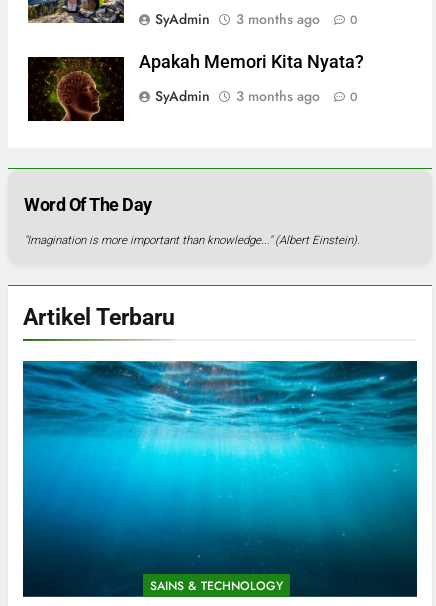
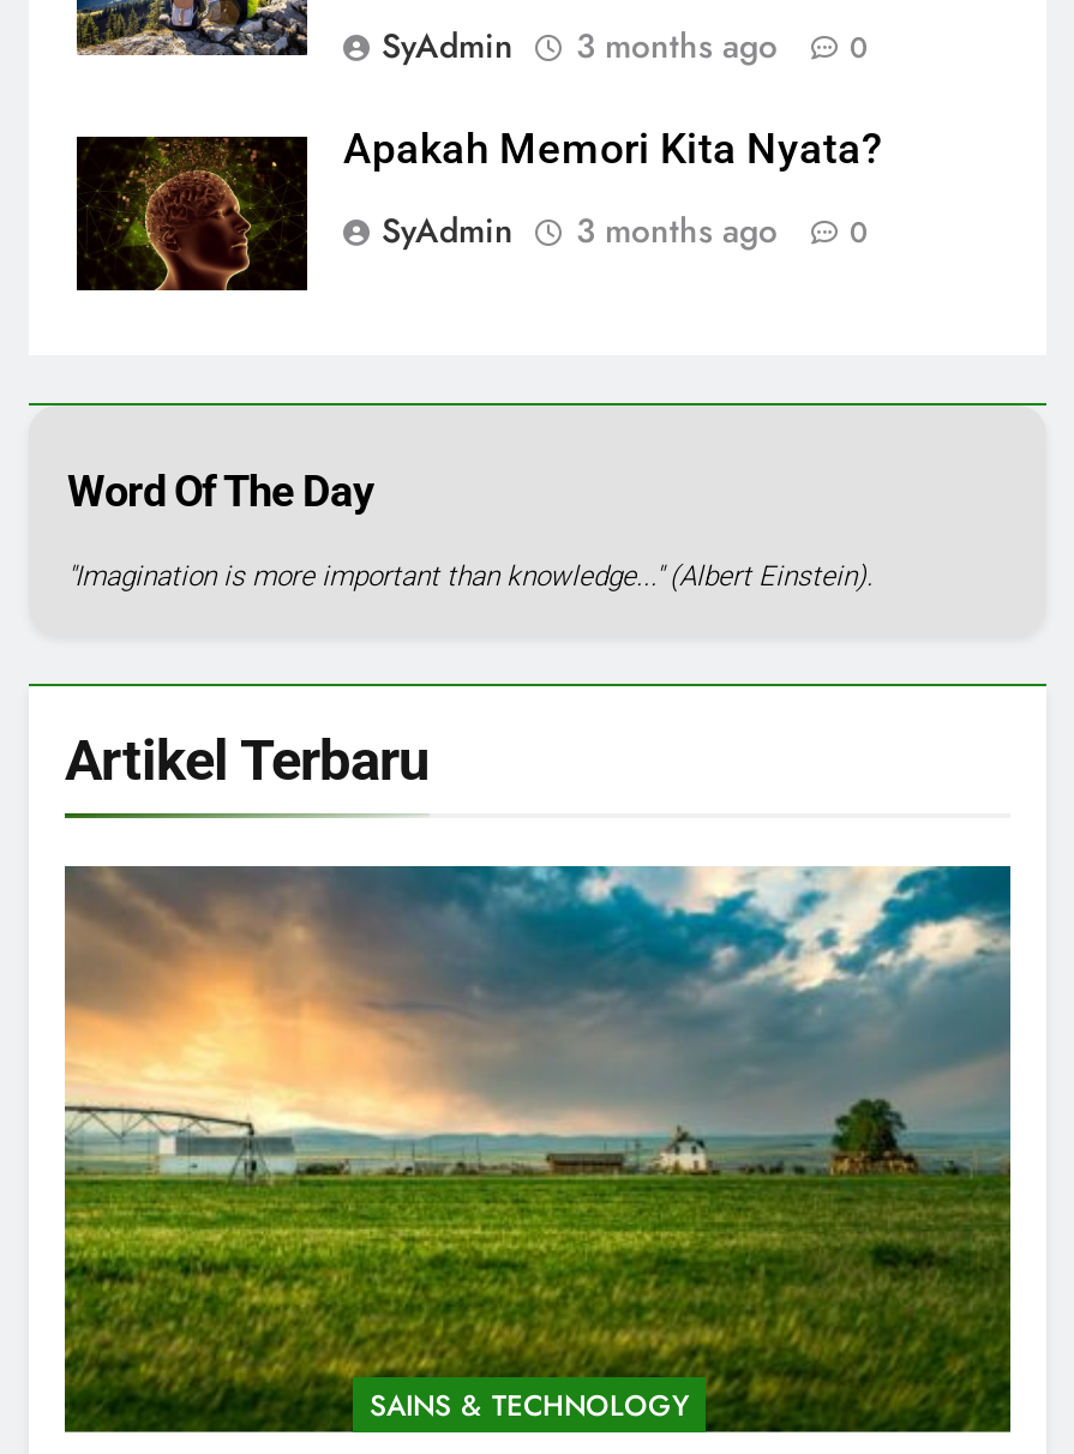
[22,360,418,597] [image] -> [62,864,1013,1432] [image]

